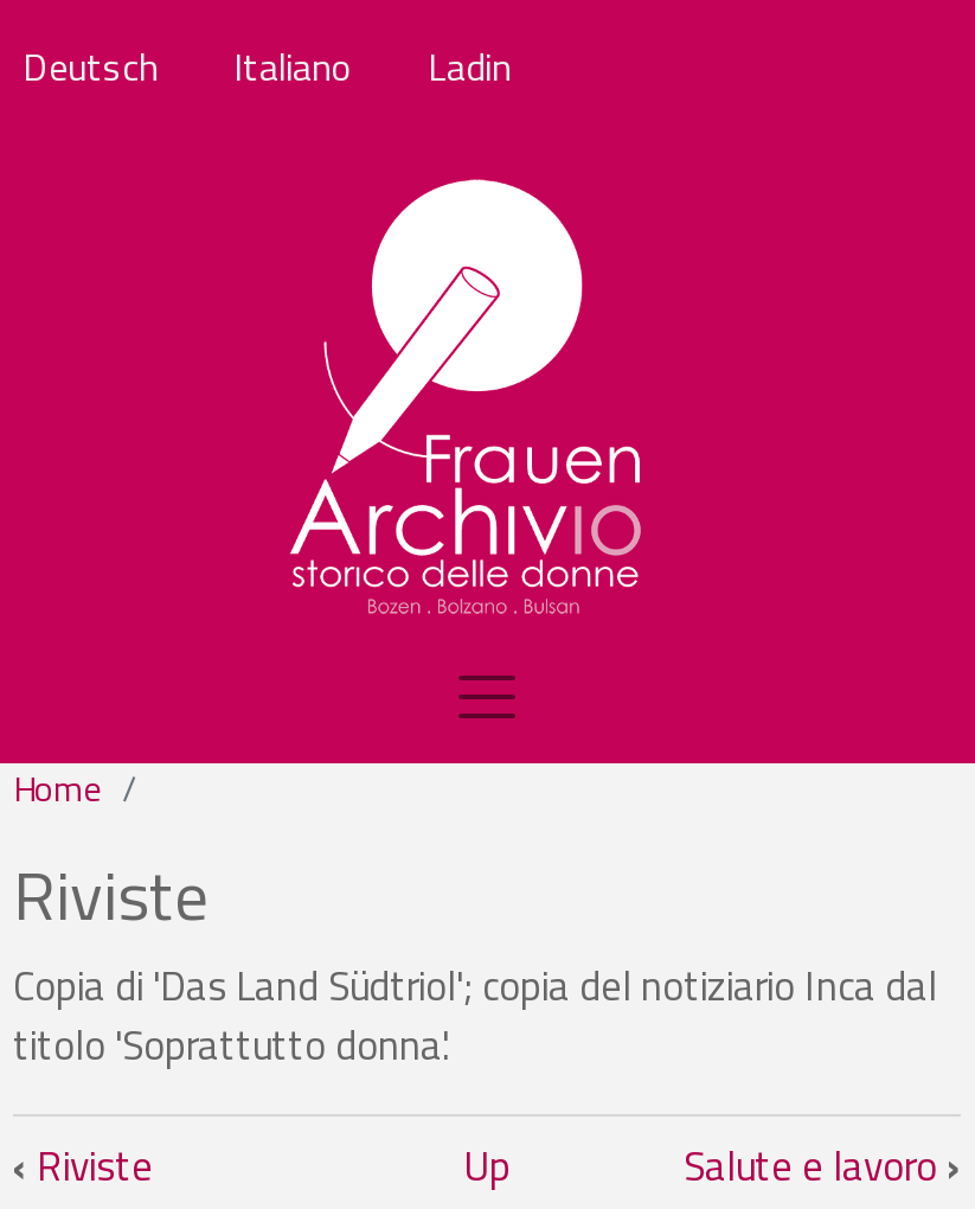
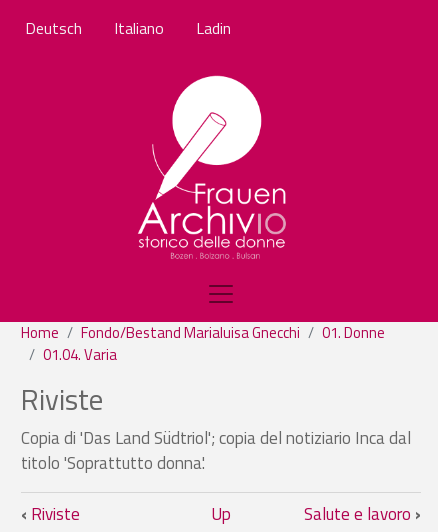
none -> [43,321,385,366] Fondo/Bestand Marialuisa Gnecchi | 01. Donne | 01.04. Varia

